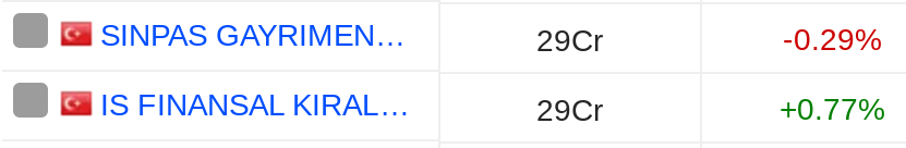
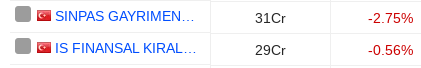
[536,22,881,57] 29Cr | -0.29% -> [255,10,413,26] 31Cr | -2.75%
[780,92,884,127] +0.77% -> [368,42,413,58] -0.56%

